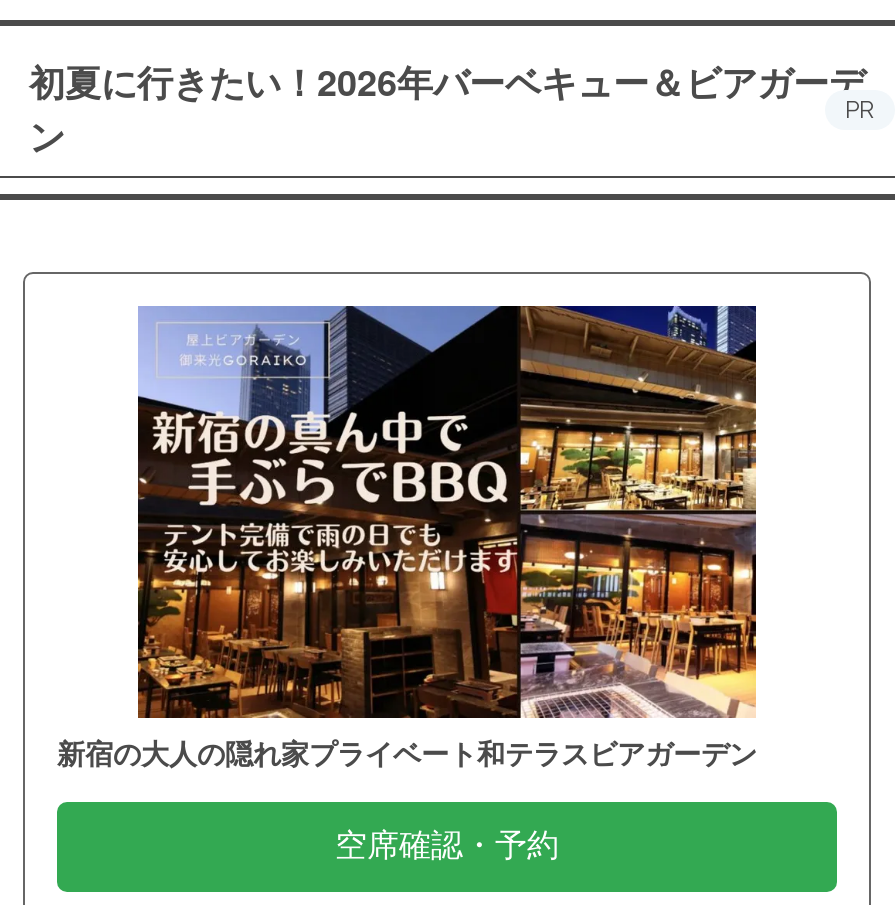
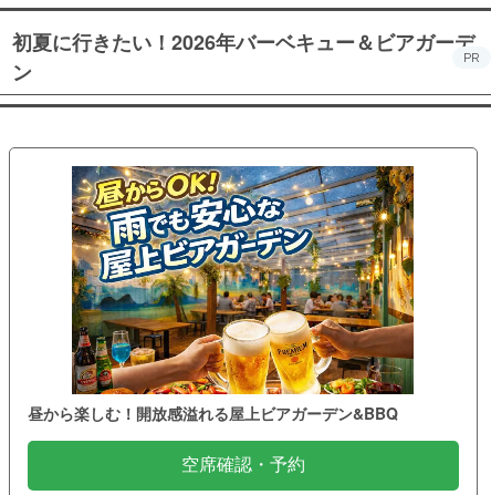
[57,304,759,772] [image] | 新宿の大人の隠れ家プライベート和テラスビアガーデン -> [28,165,415,424] [image] | 昼から楽しむ！開放感溢れる屋上ビアガーデン&BBQ

